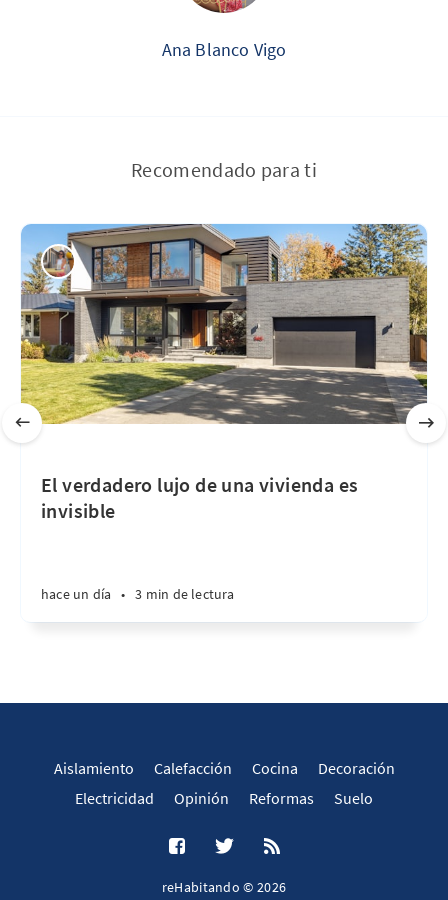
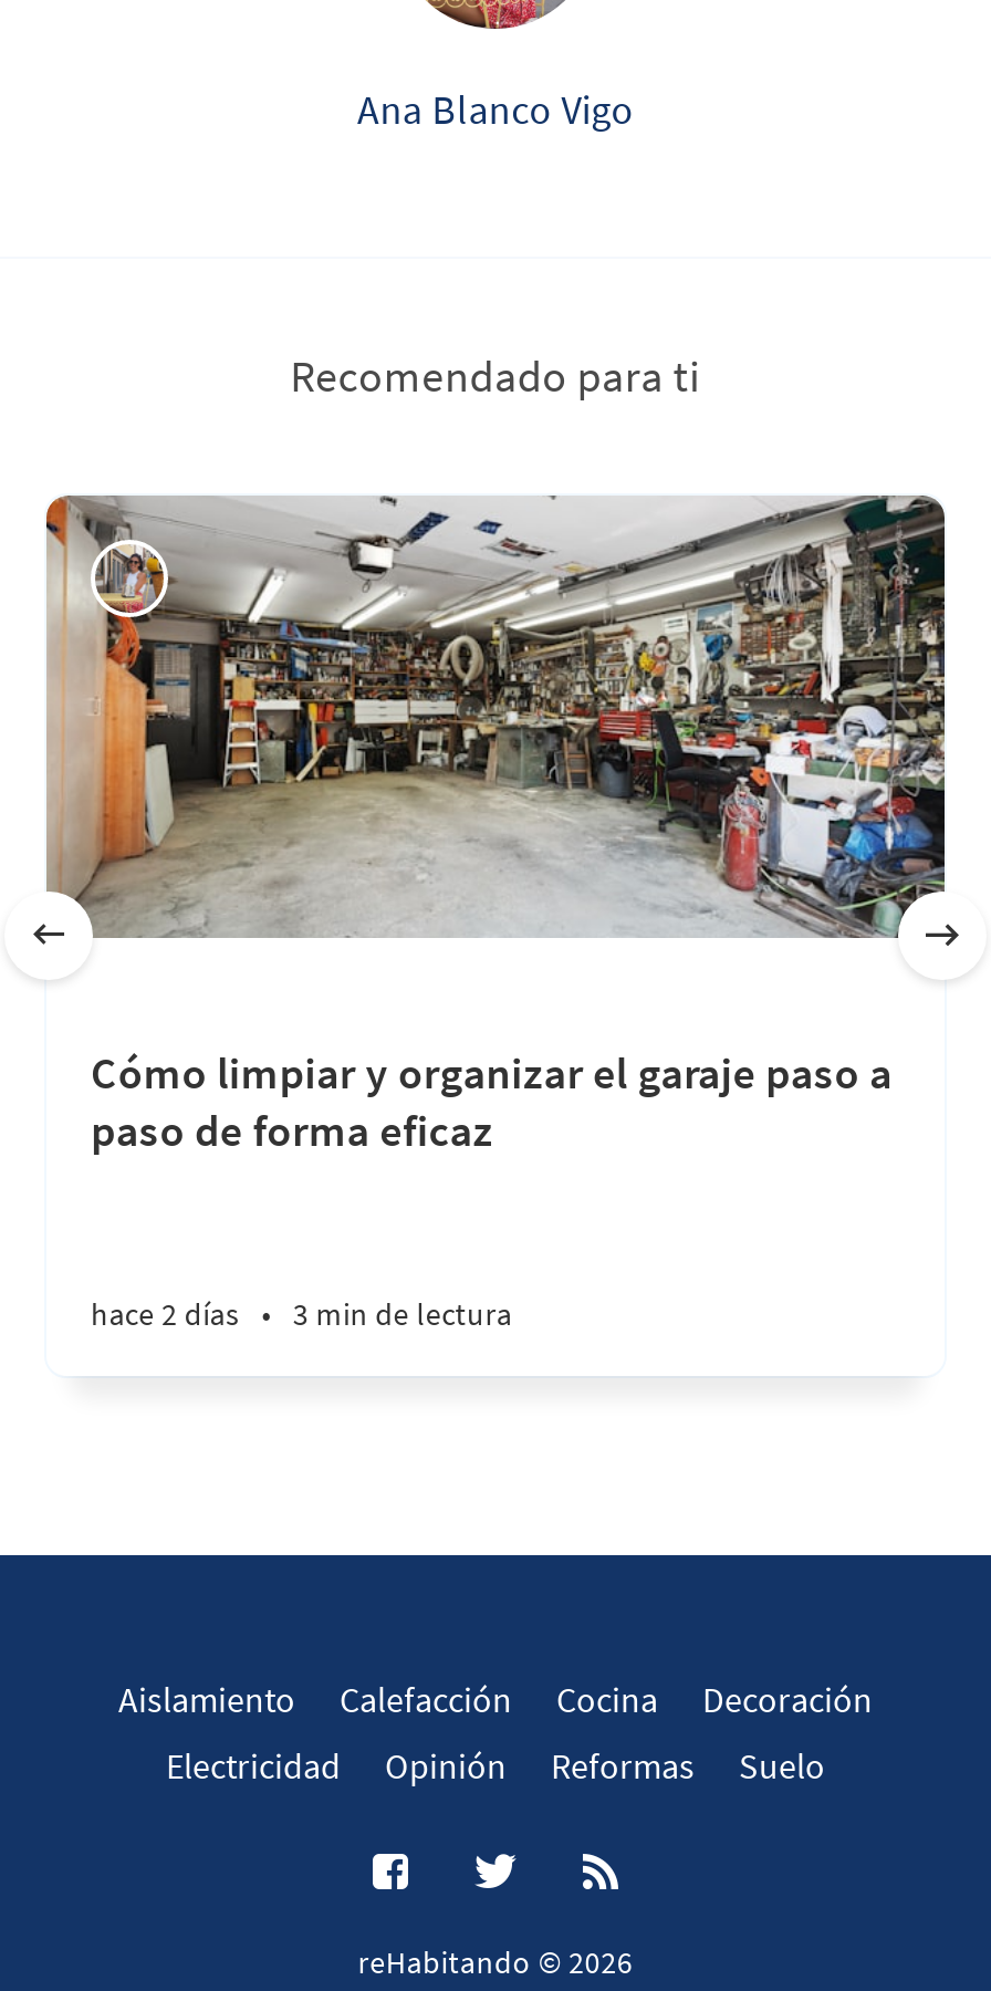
[21,223,428,424] [image] -> [44,493,947,940] [image]
[41,472,358,523] El verdadero lujo de una vivienda es | invisible -> [91,1044,892,1156] Cómo limpiar y organizar el garaje paso a | paso de forma eficaz
[41,585,235,603] hace un día • 3 min de lectura -> [91,1293,512,1333] hace 2 días • 3 min de lectura

